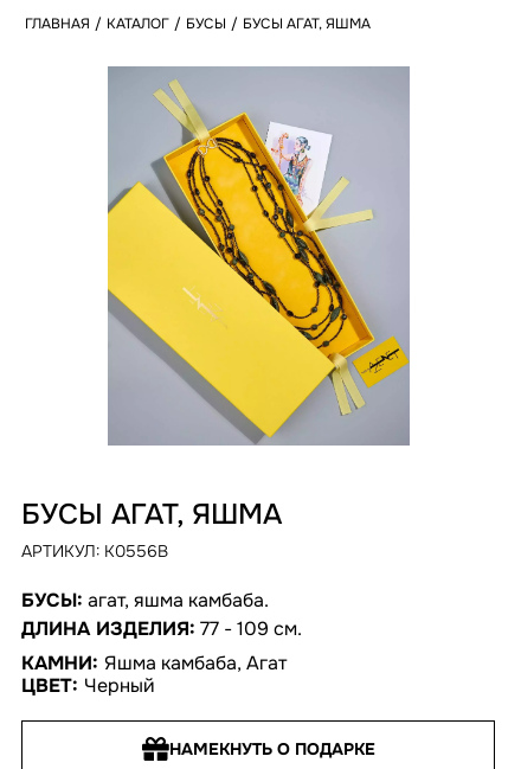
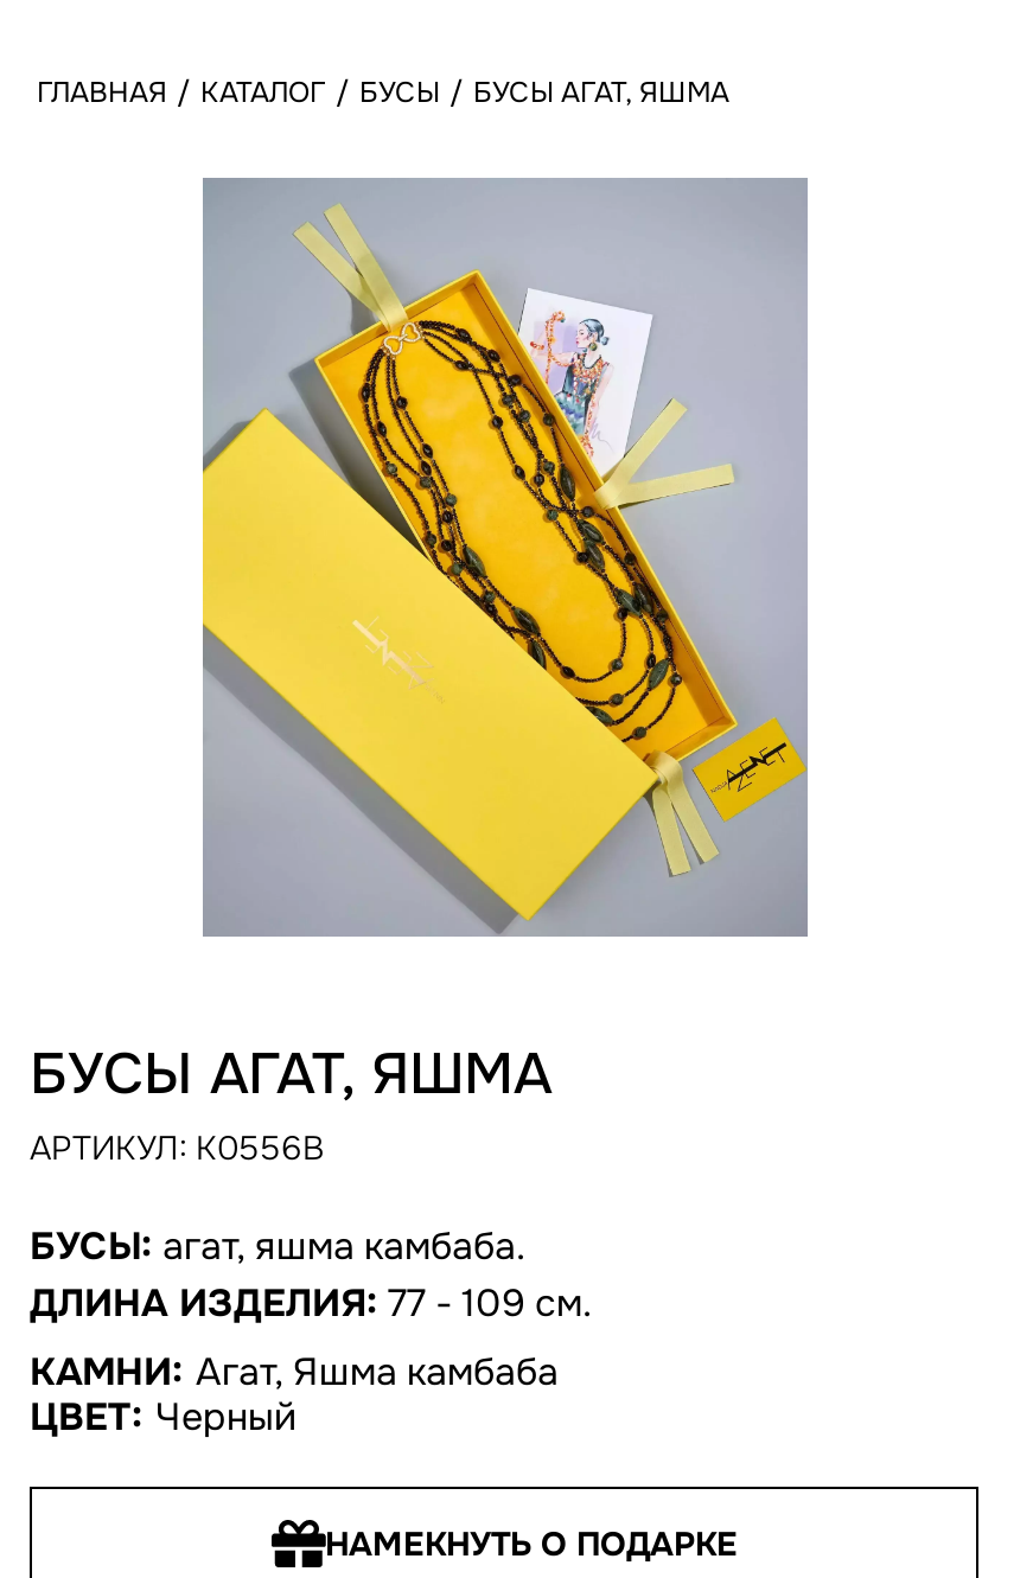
[21,651,287,675] КАМНИ: Яшма камбаба, Агат -> [30,1347,559,1397] КАМНИ: Агат, Яшма камбаба

